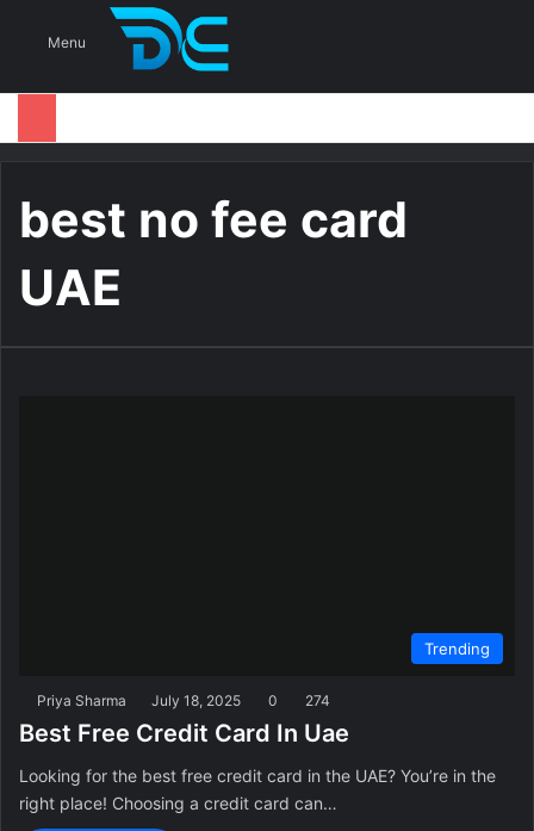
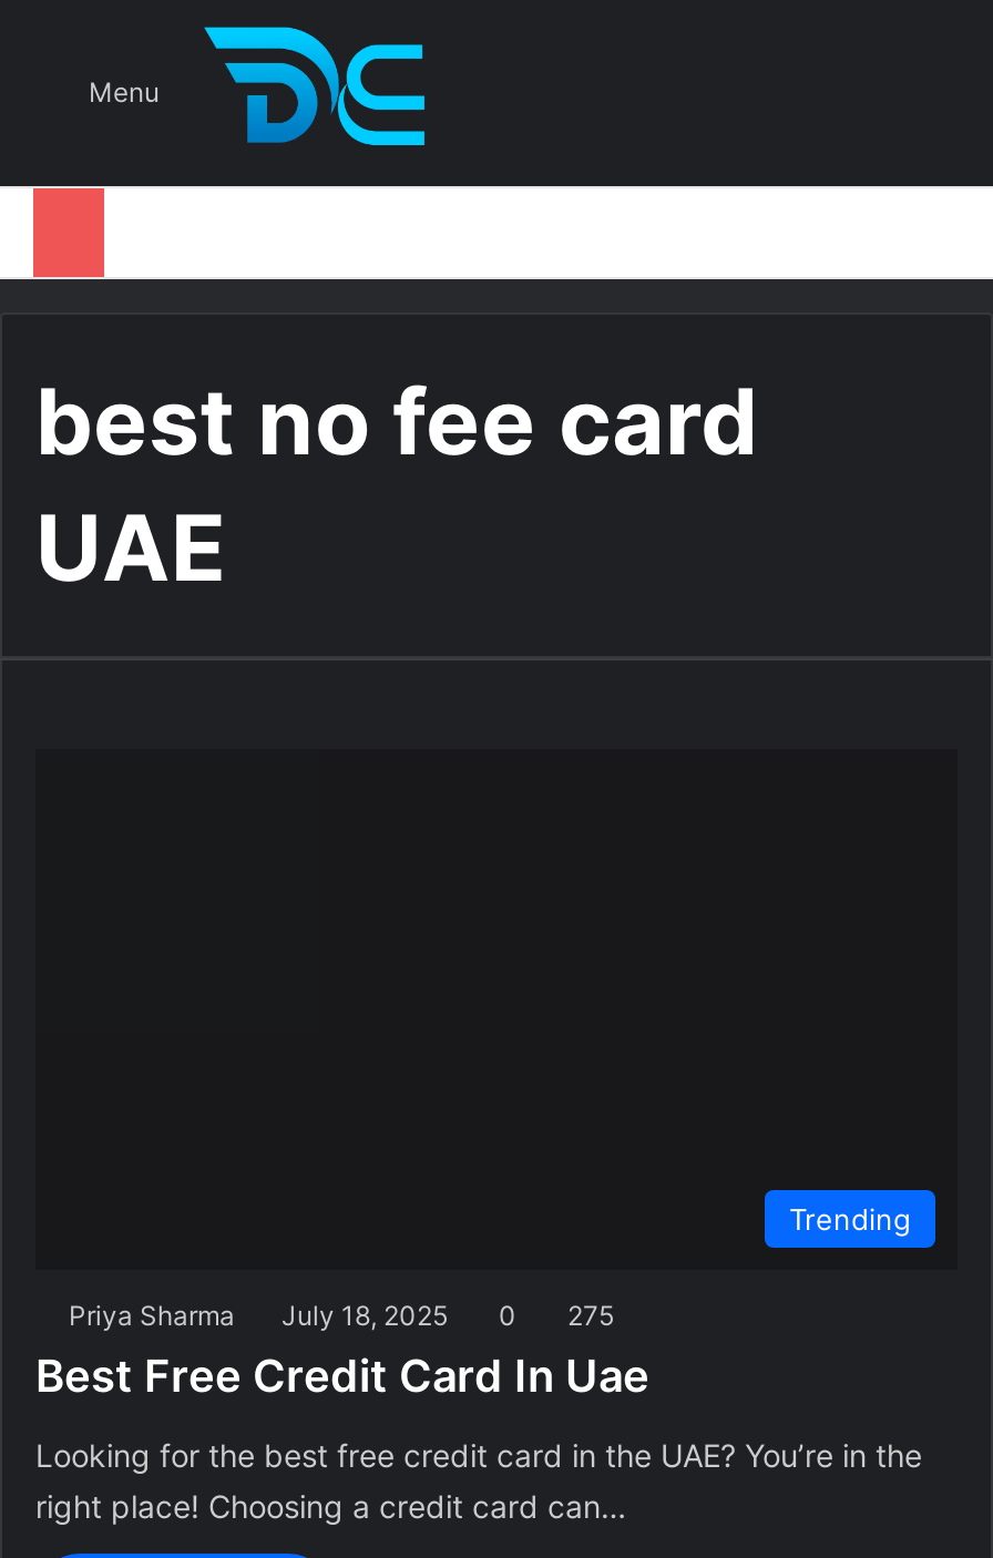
[37,691,330,709] Priya Sharma July 18, 2025 0 274 -> [69,1298,614,1331] Priya Sharma July 18, 2025 0 275

